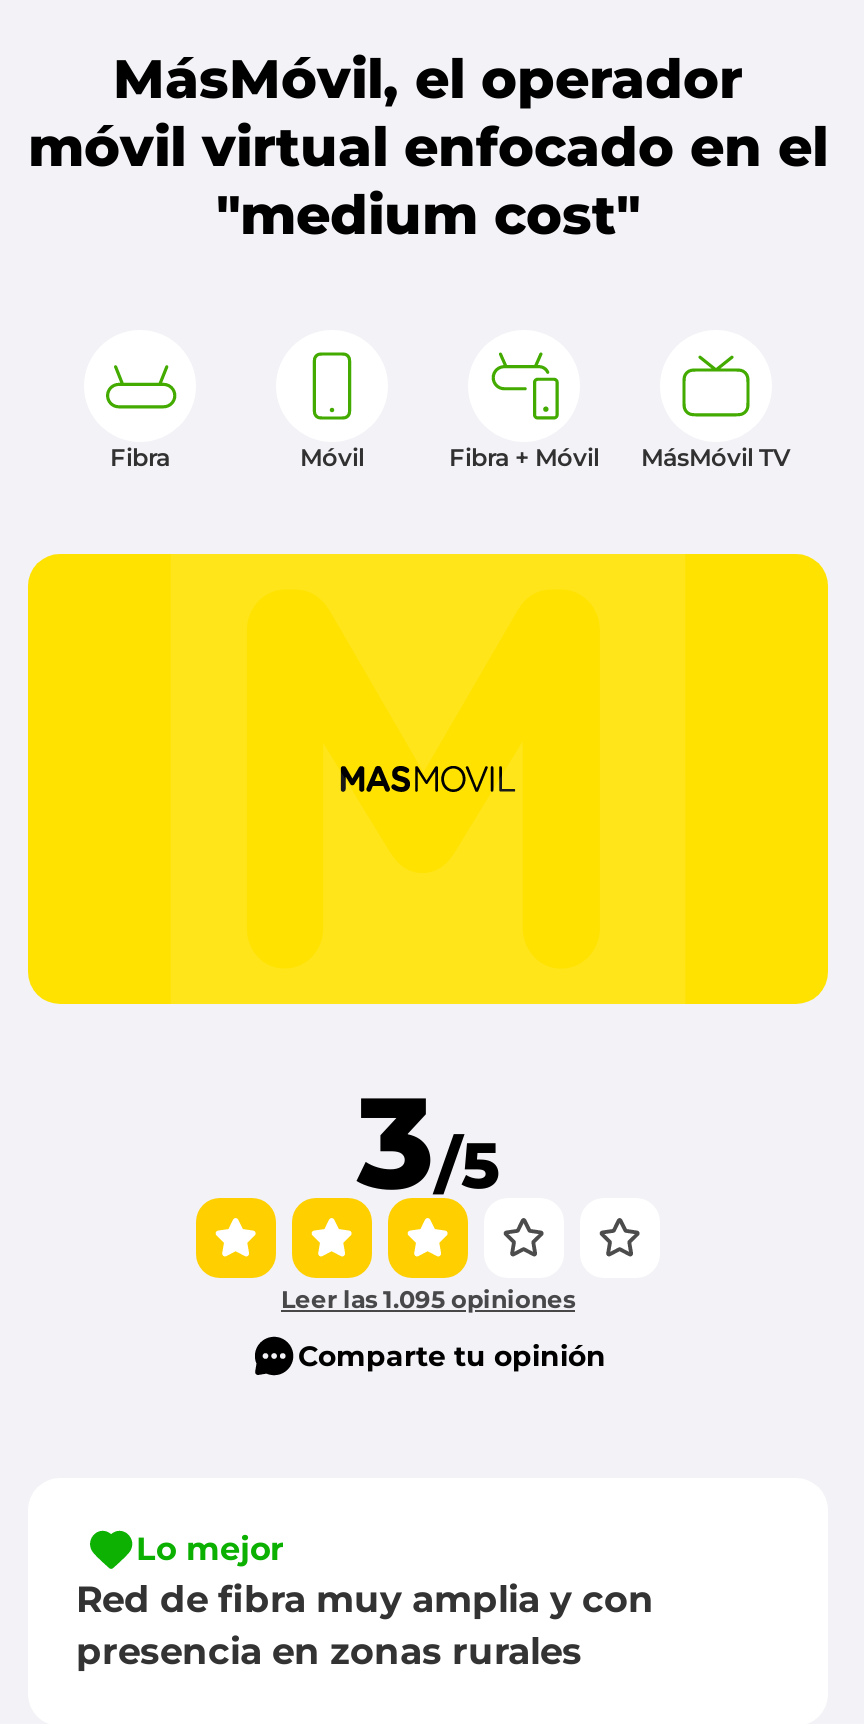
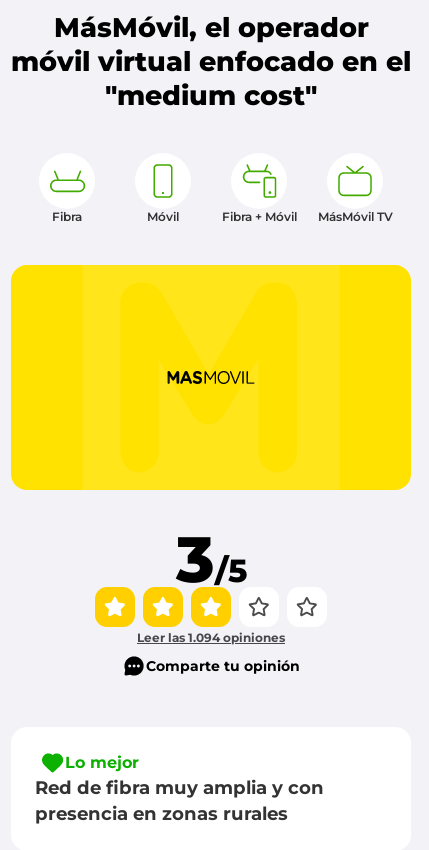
[281,1284,575,1314] Leer las 1.095 opiniones -> [137,630,285,645] Leer las 1.094 opiniones

